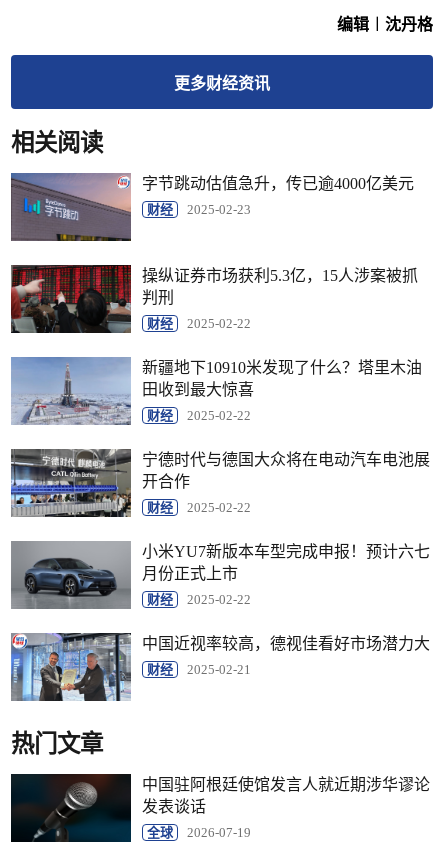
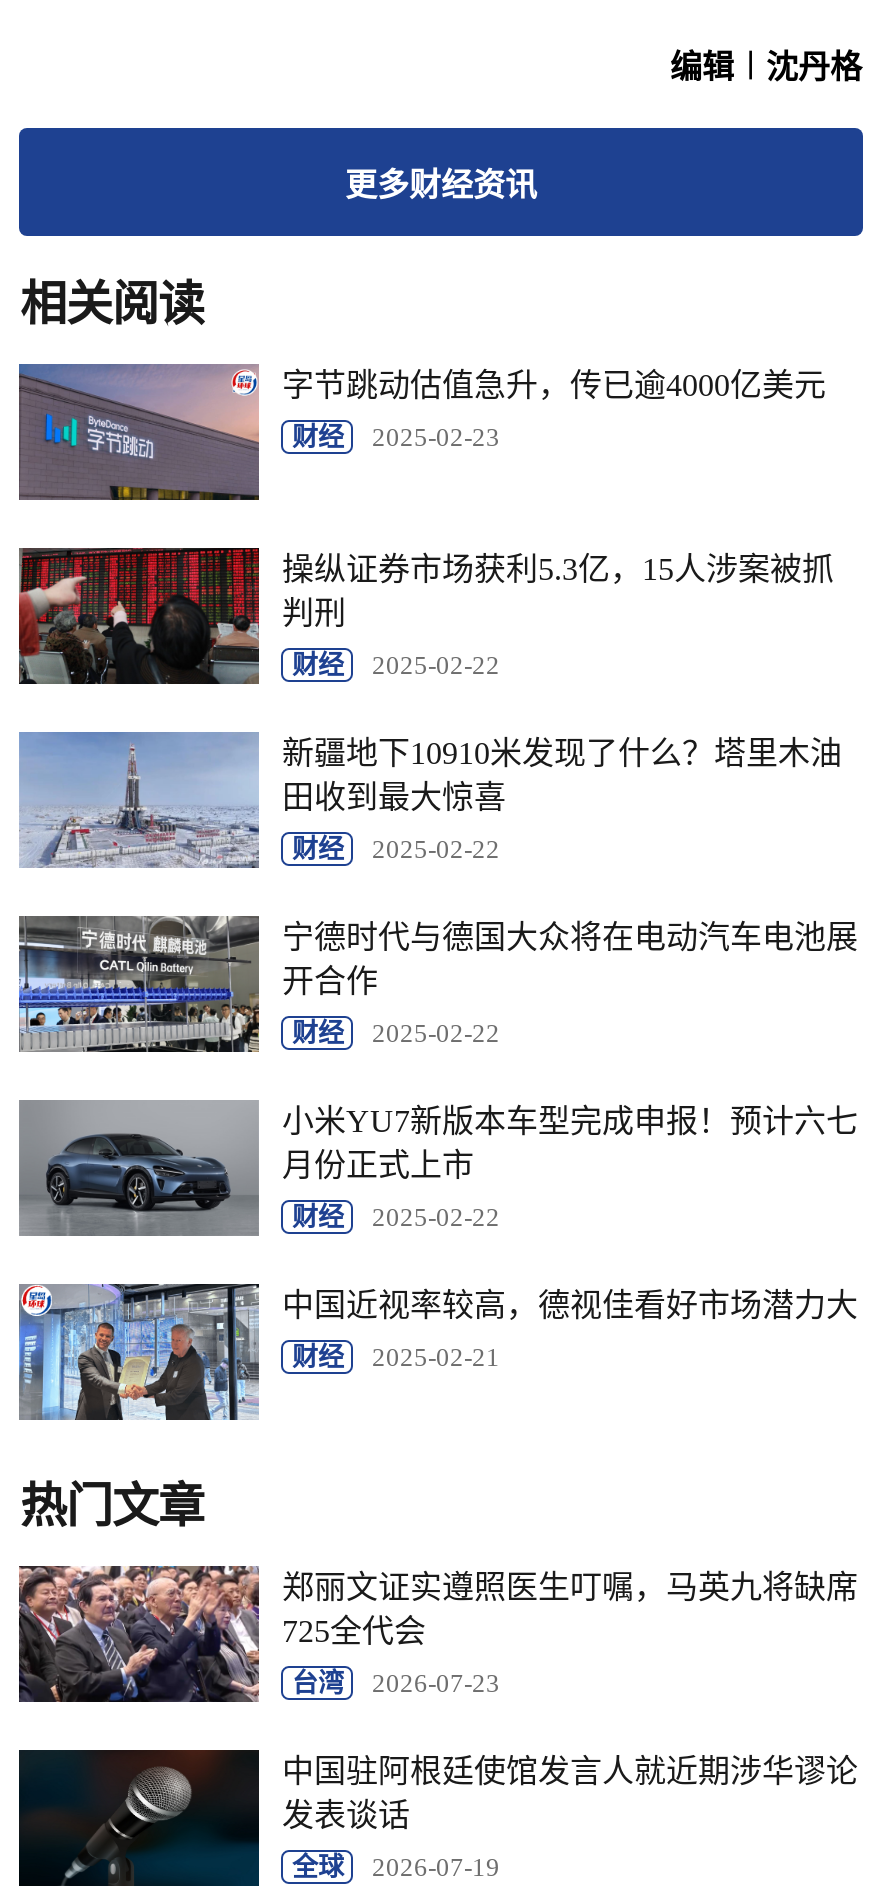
none -> [17,1564,858,1704] [image] | 郑丽文证实遵照医生叮嘱，马英九将缺席 | 725全代会 | 台湾 | 2026-07-23

